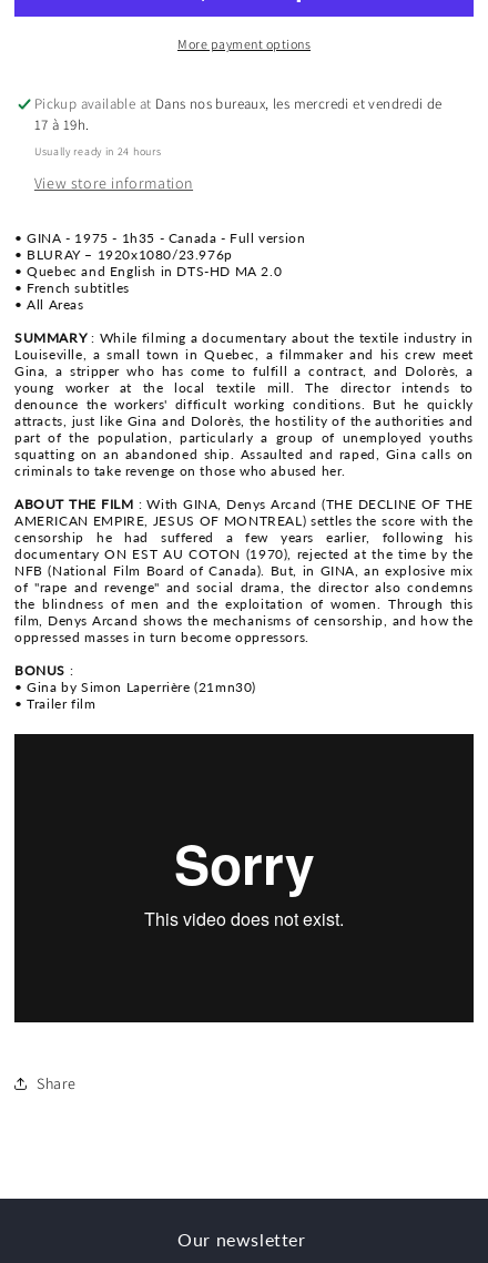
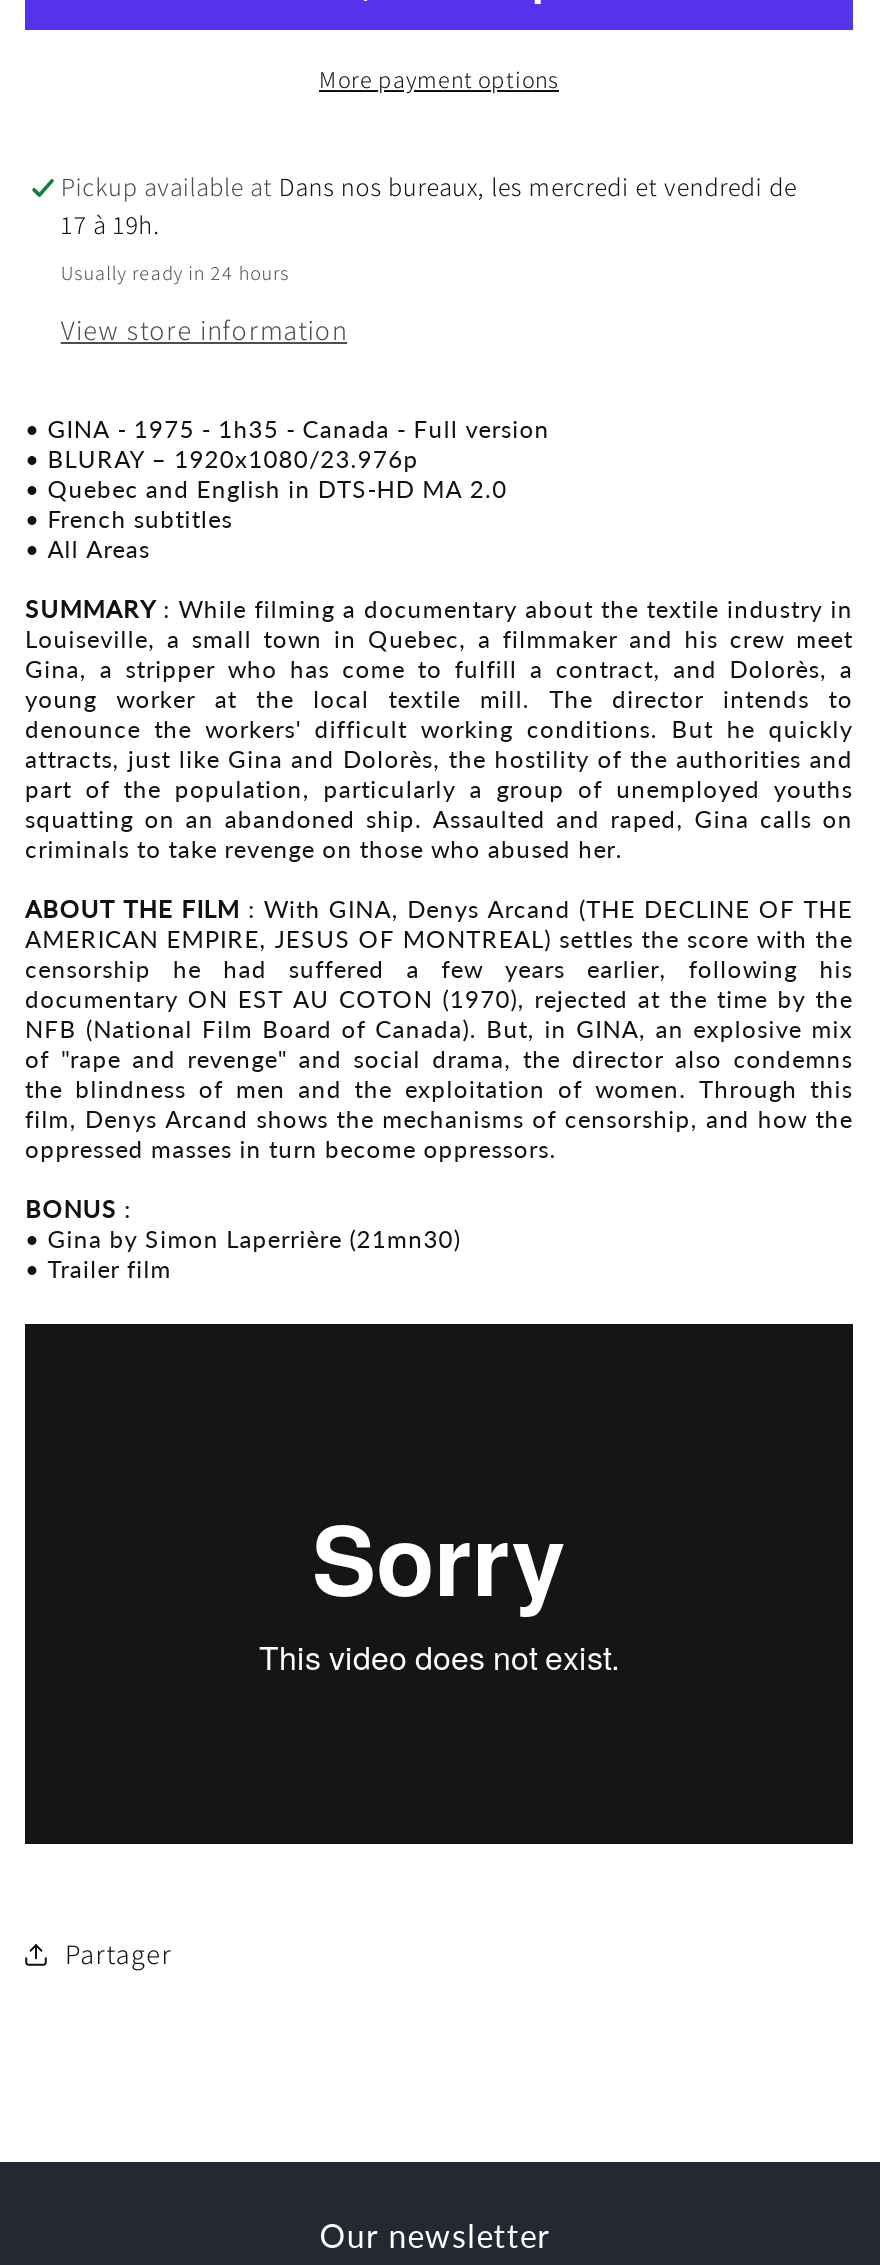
[37,1073,77,1093] Share -> [65,1936,173,1972] Partager

